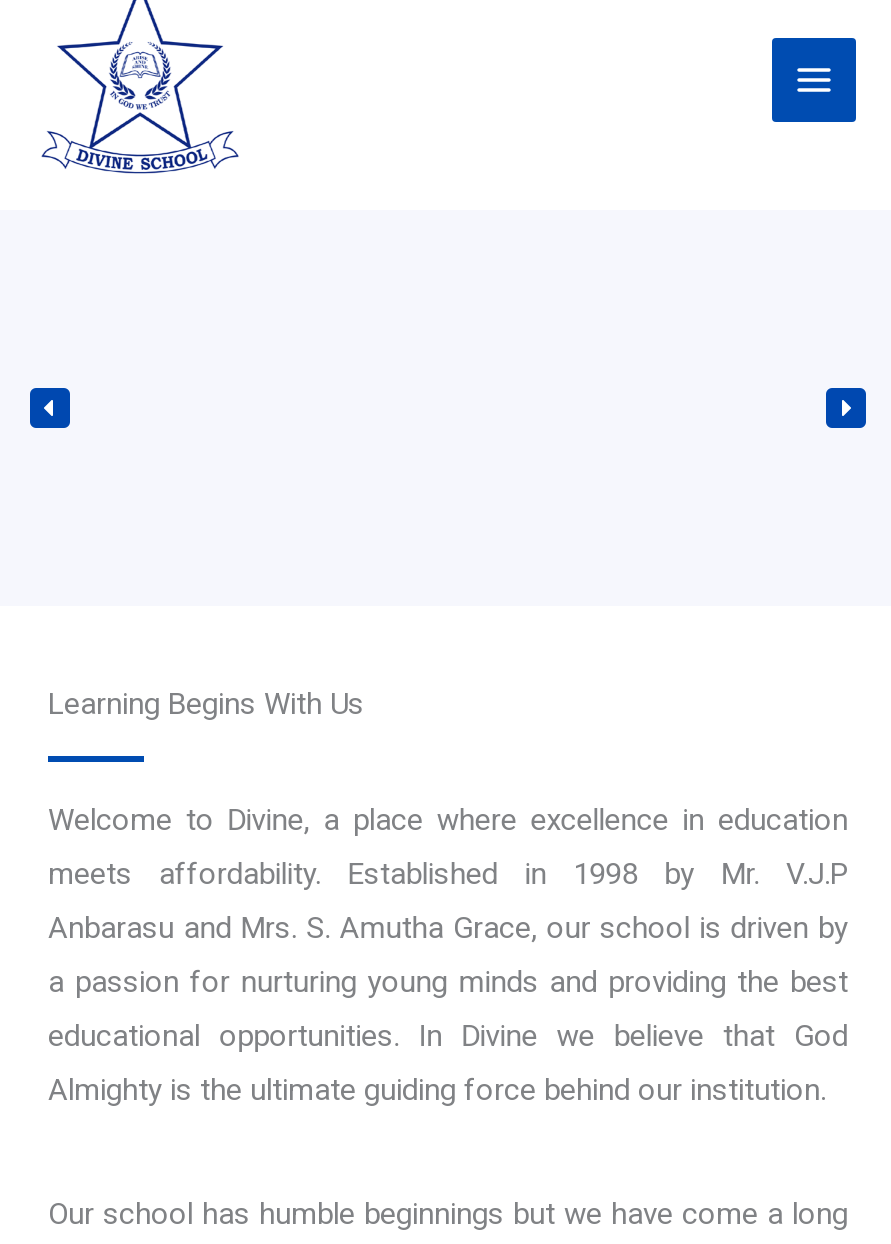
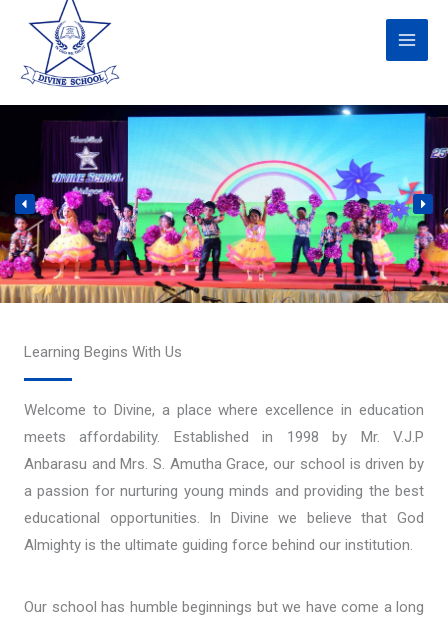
none -> [3,104,445,304] [image]

